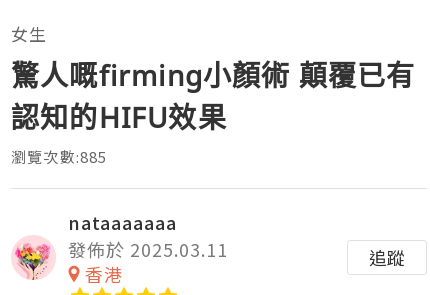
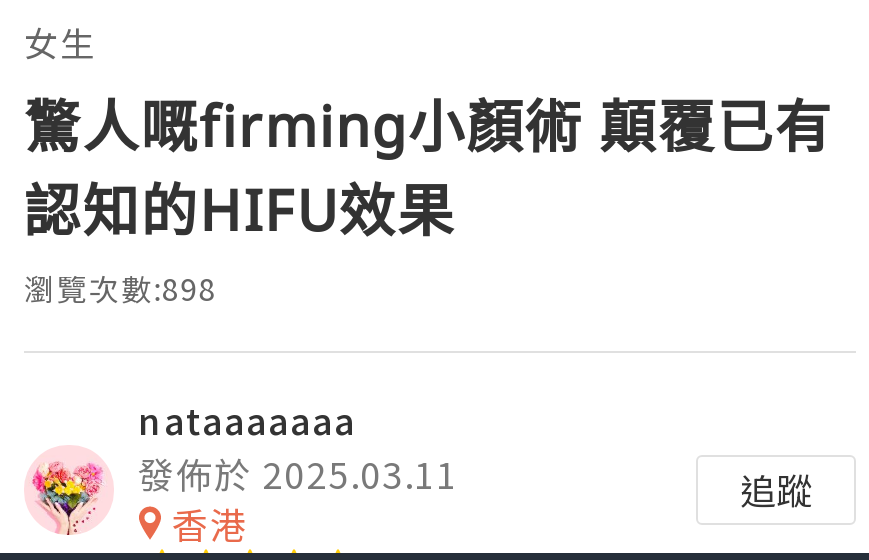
[11,146,108,167] 瀏覽次數:885 -> [24,266,217,308] 瀏覽次數:898

